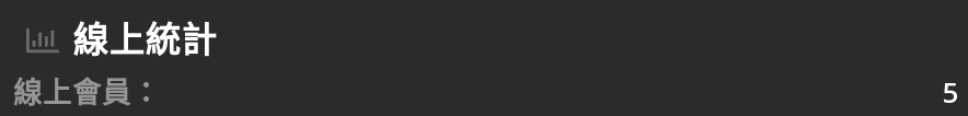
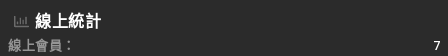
[943,73,959,112] 5 -> [432,36,440,54] 7

